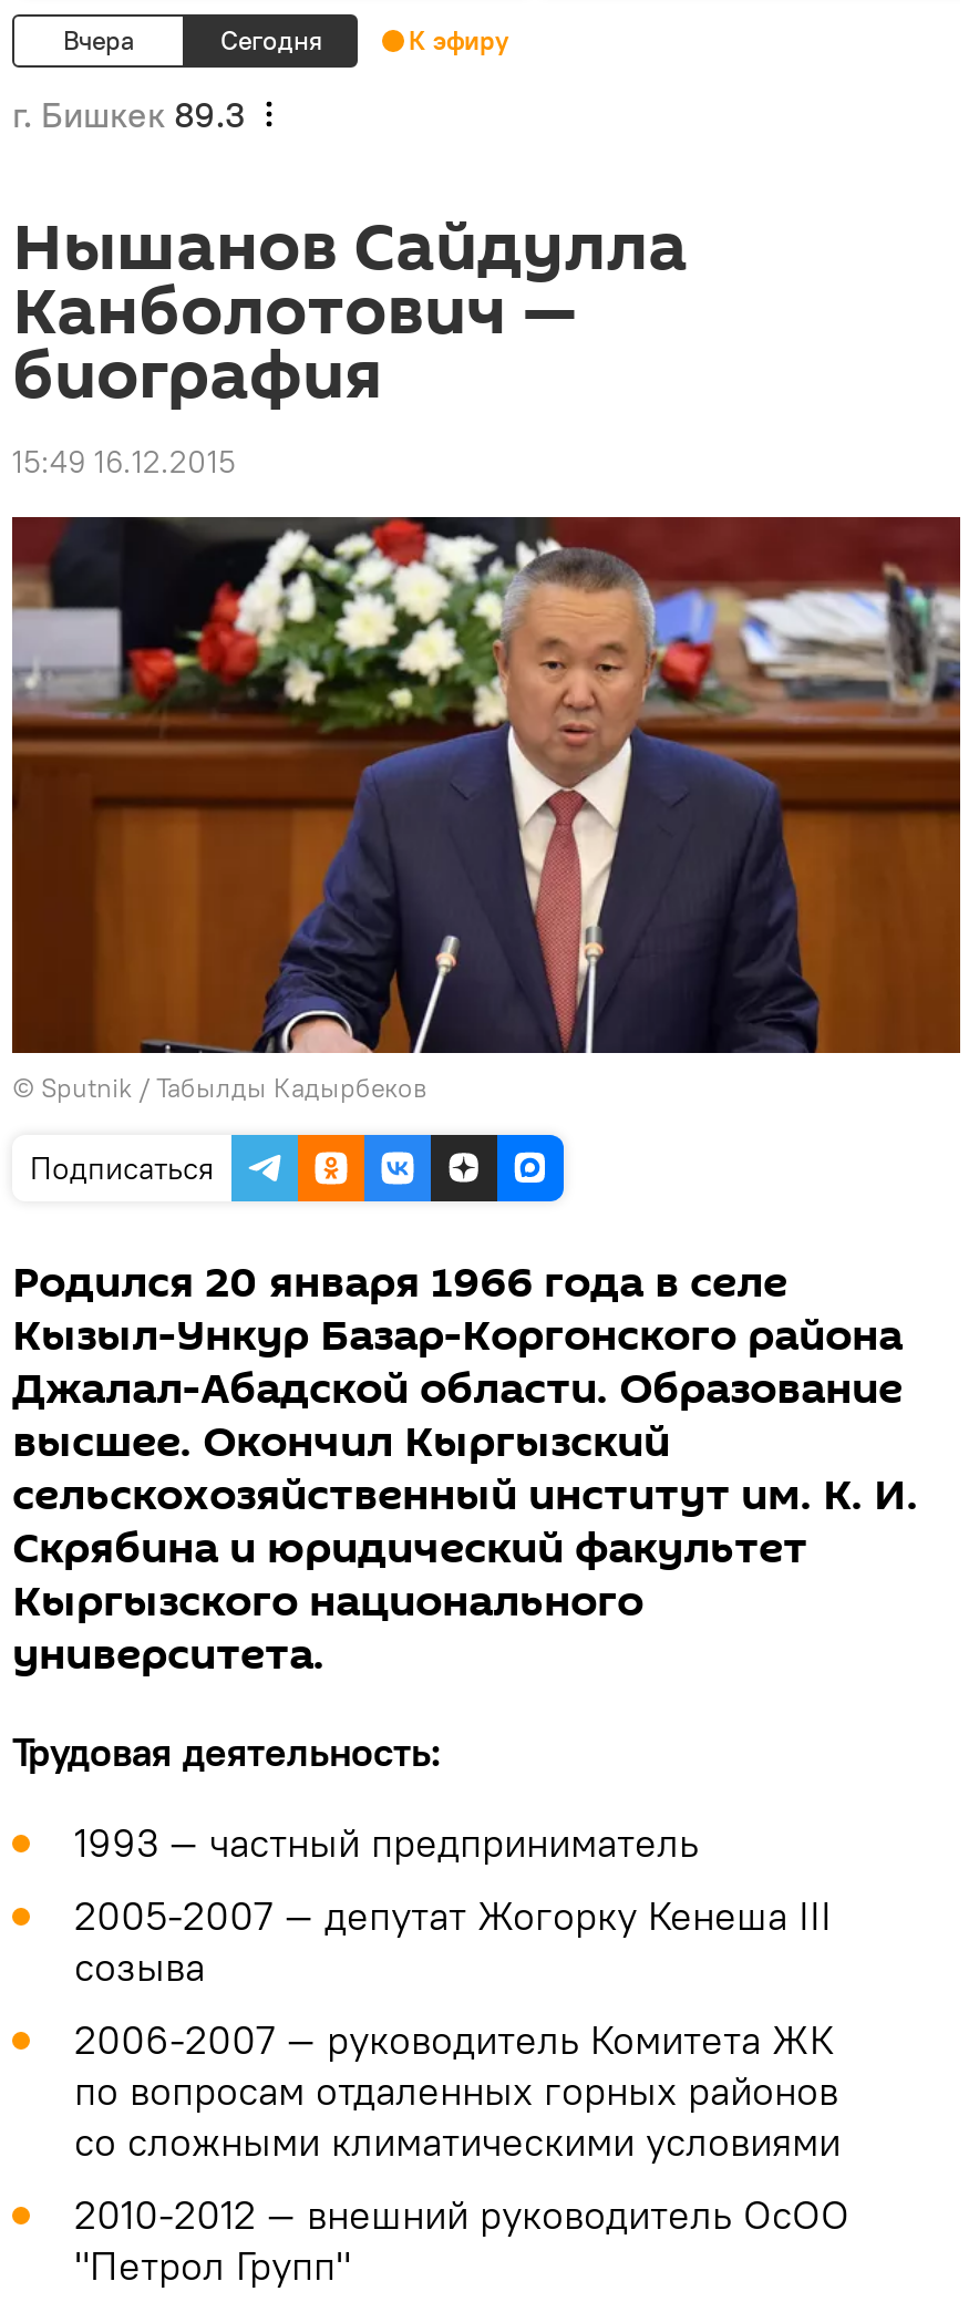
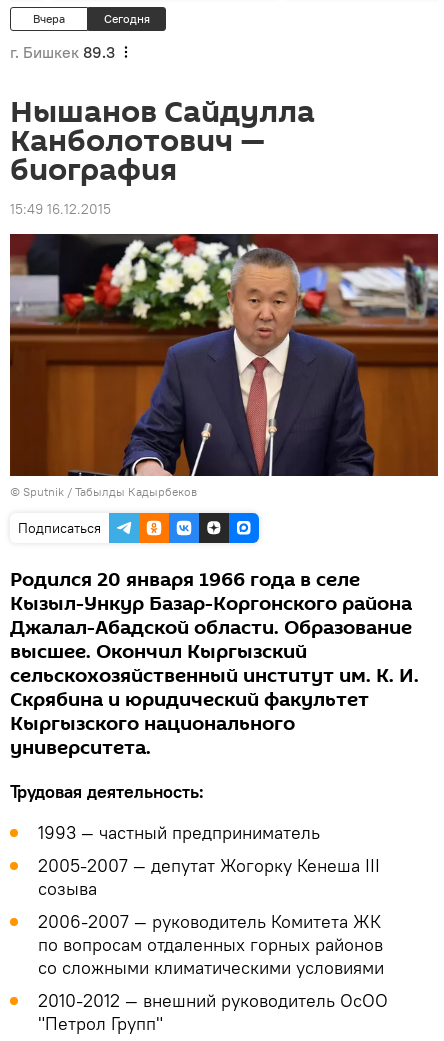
[409,23,508,56] К эфиру -> none

